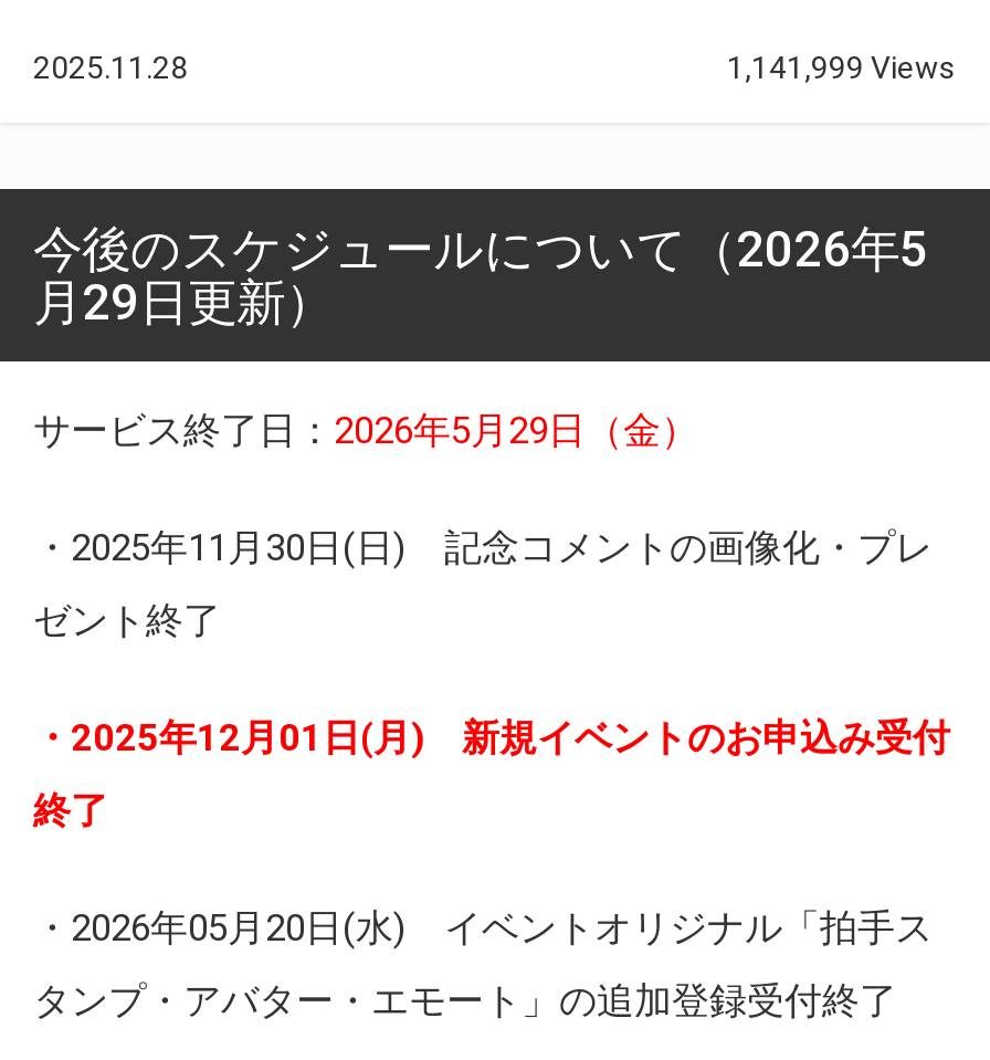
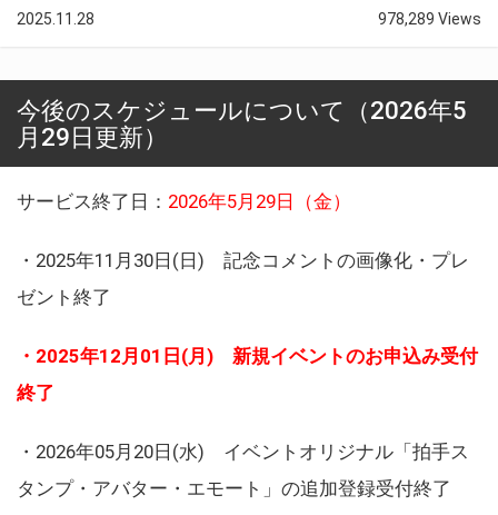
[727,49,957,85] 1,141,999 Views -> [378,10,481,28] 978,289 Views

